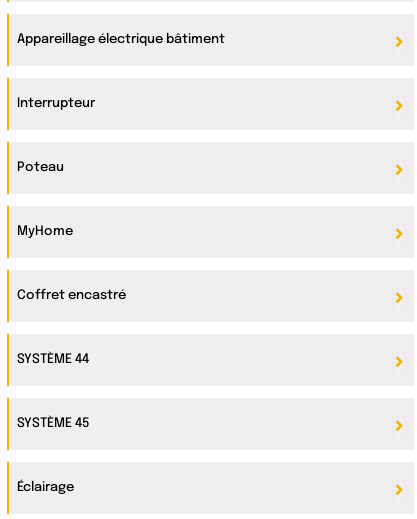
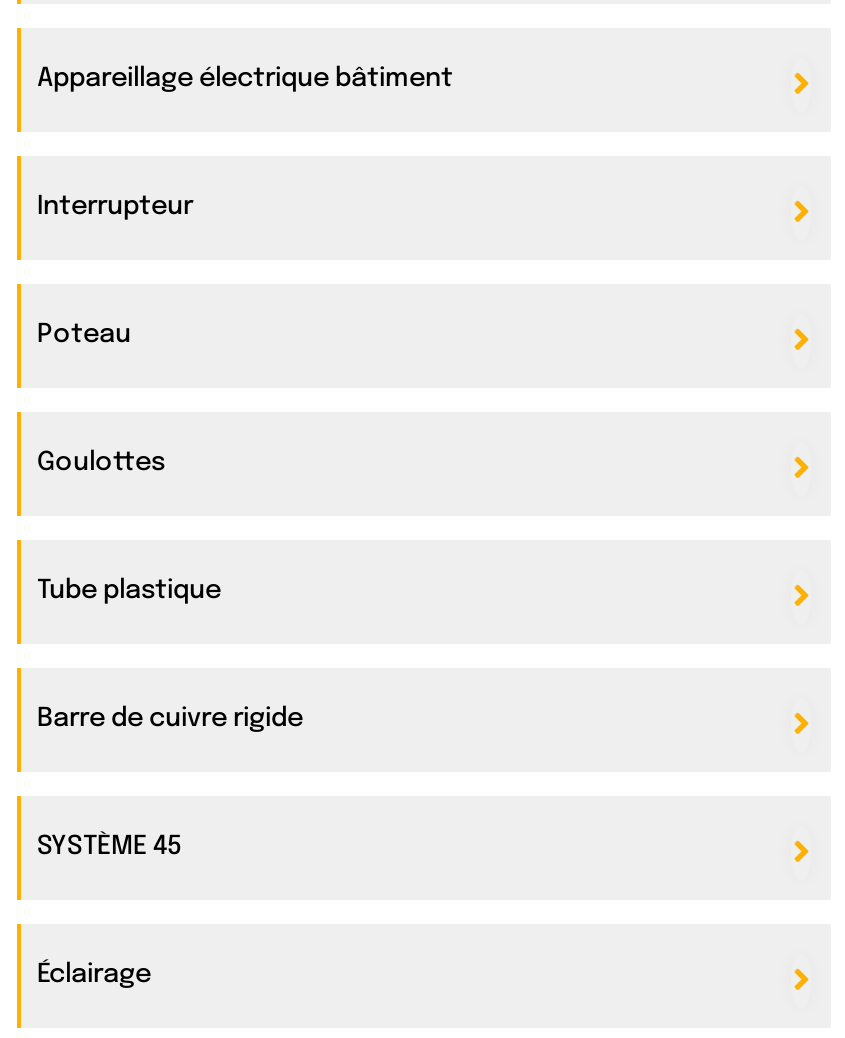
[17,225,73,238] MyHome -> [37,449,165,475] Goulottes
[17,289,126,302] Coffret encastré -> [37,577,221,603] Tube plastique
[17,353,89,366] SYSTÈME 44 -> [37,705,303,731] Barre de cuivre rigide

